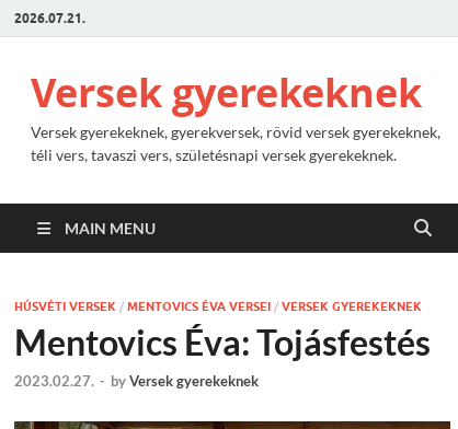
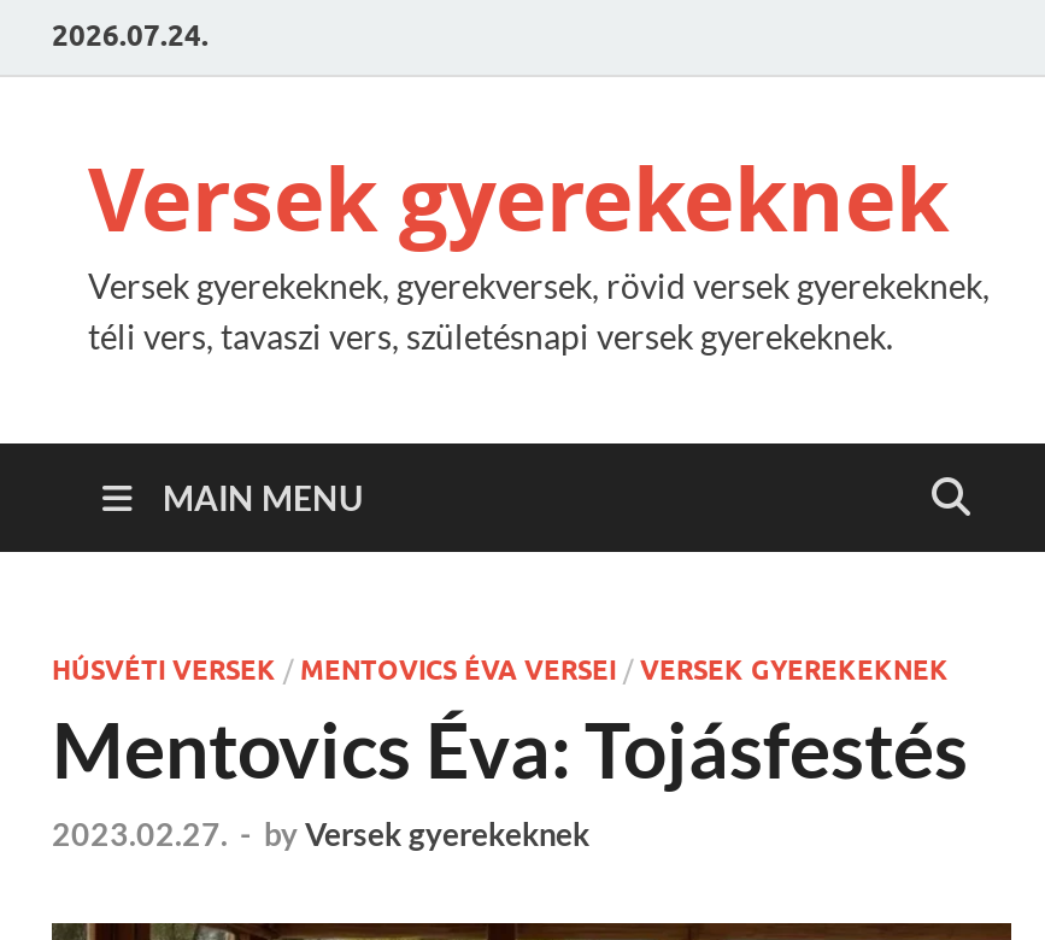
[14,9,85,26] 2026.07.21. -> [52,16,209,52] 2026.07.24.

